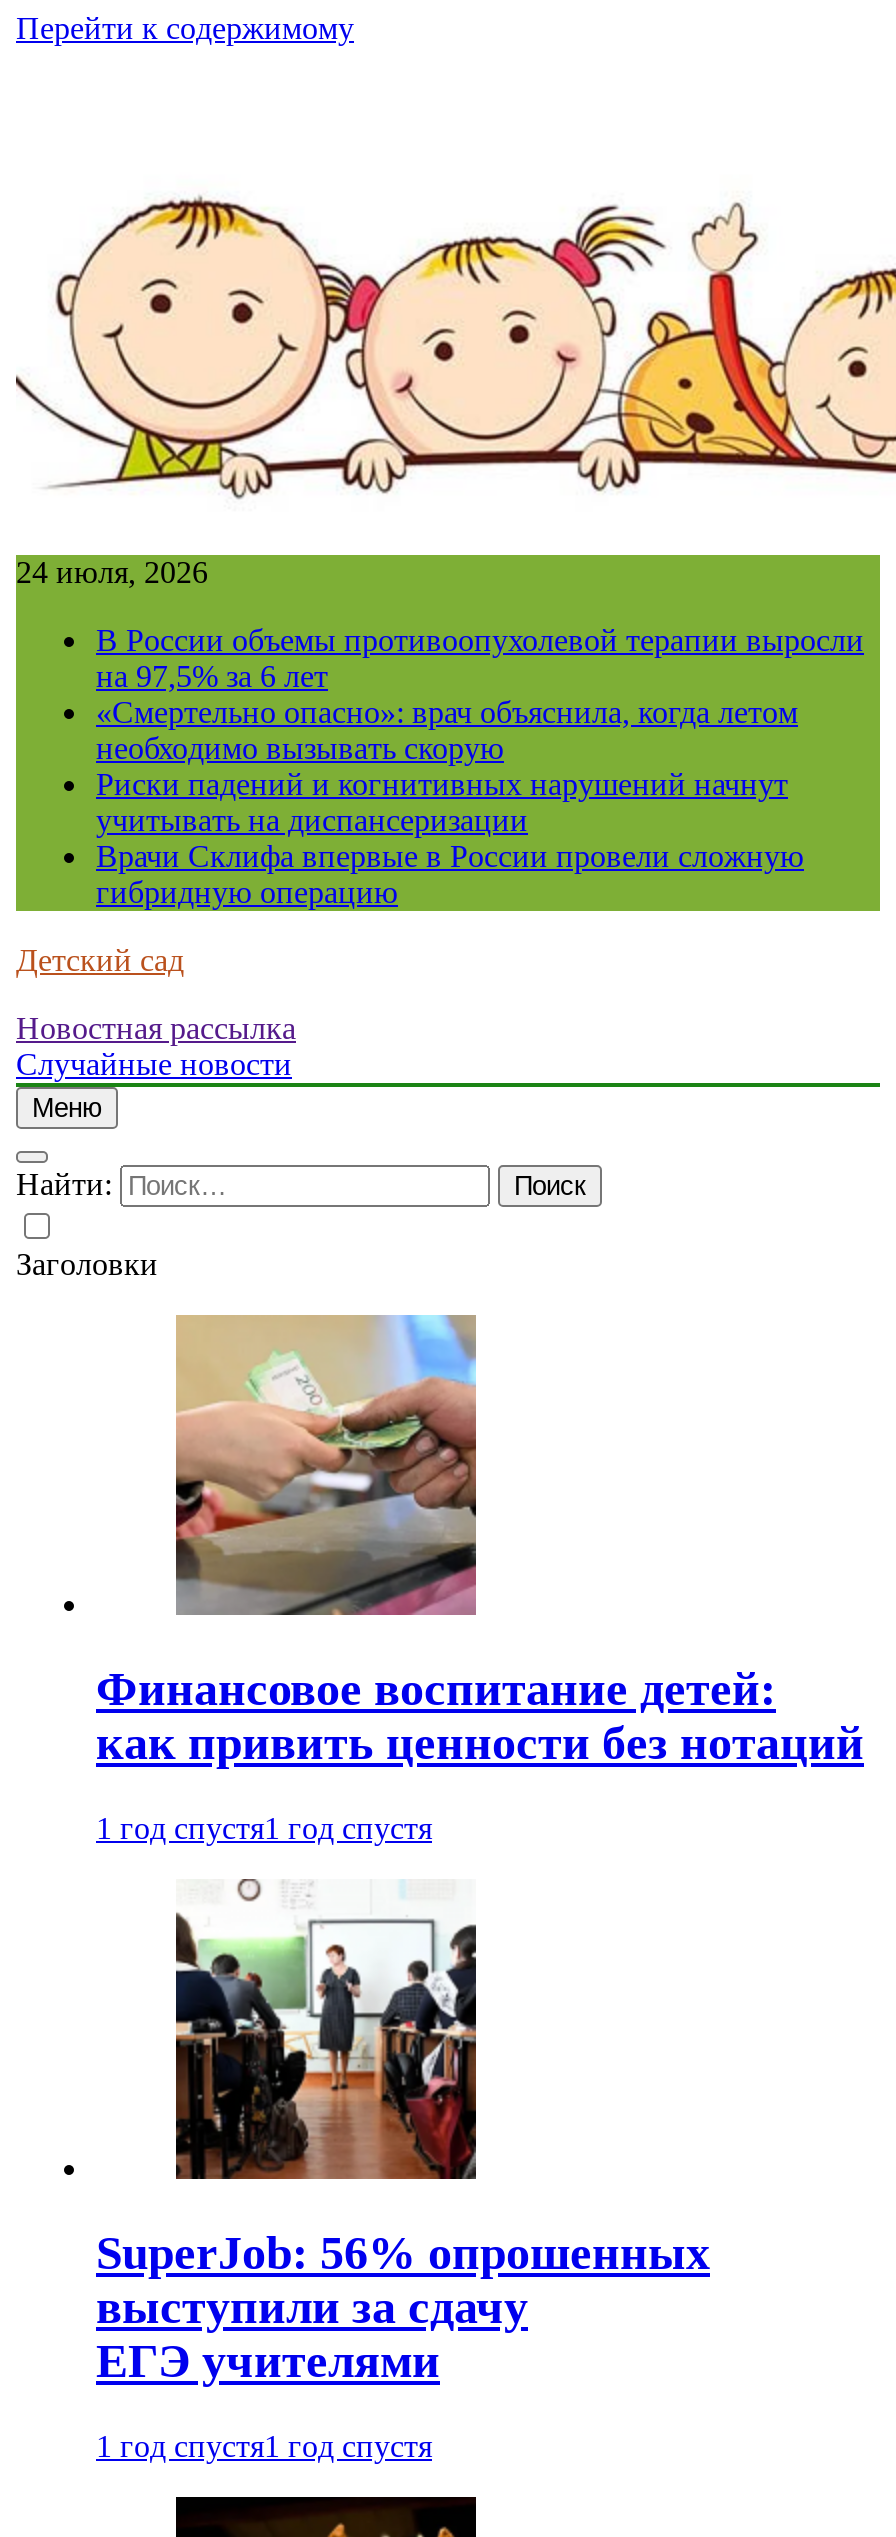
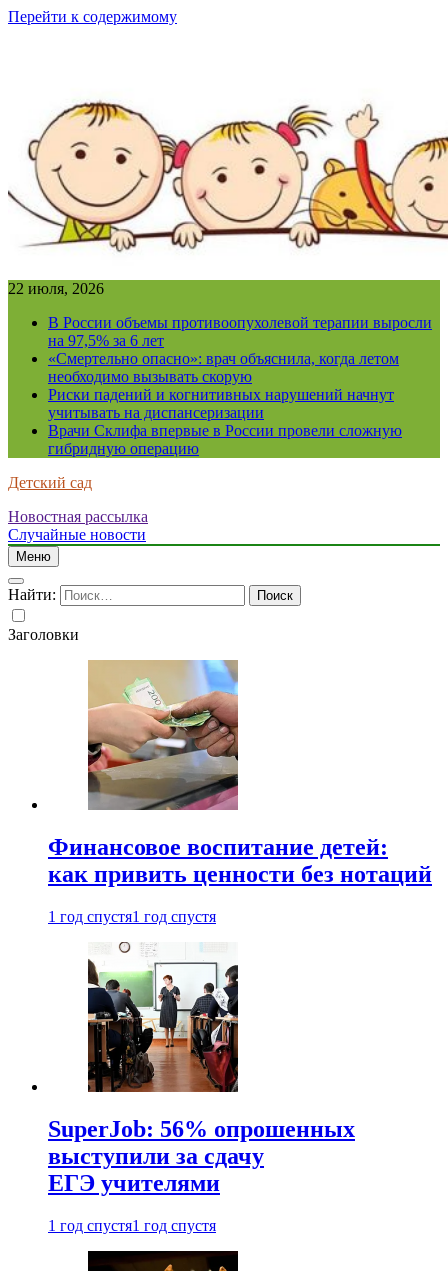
[16,555,208,589] 24 июля, 2026 -> [8,280,104,297] 22 июля, 2026

